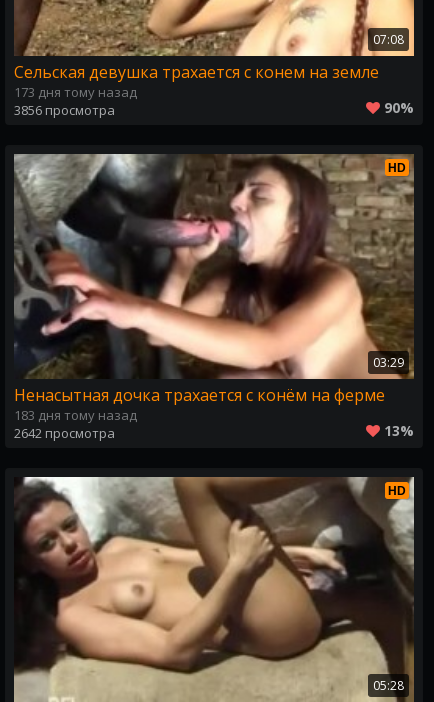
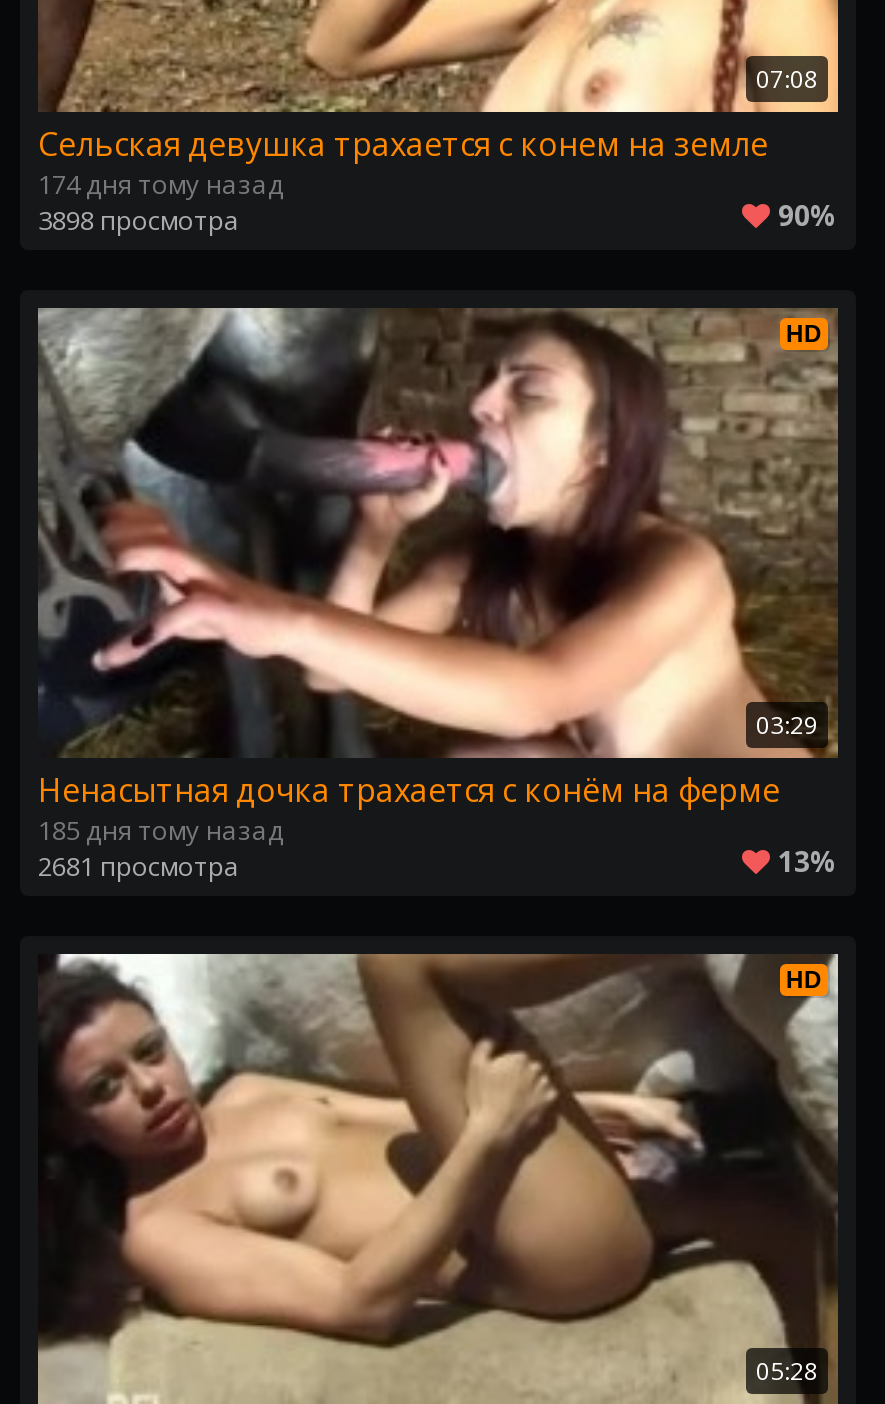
[14,83,137,101] 173 дня тому назад -> [38,166,284,202] 174 дня тому назад
[14,101,115,119] 3856 просмотра -> [38,202,240,238] 3898 просмотра
[14,406,137,424] 183 дня тому назад -> [38,812,284,848] 185 дня тому назад
[14,424,115,442] 2642 просмотра -> [38,848,240,884] 2681 просмотра

